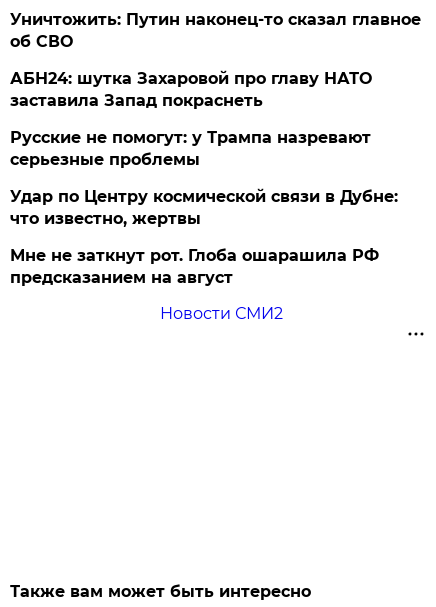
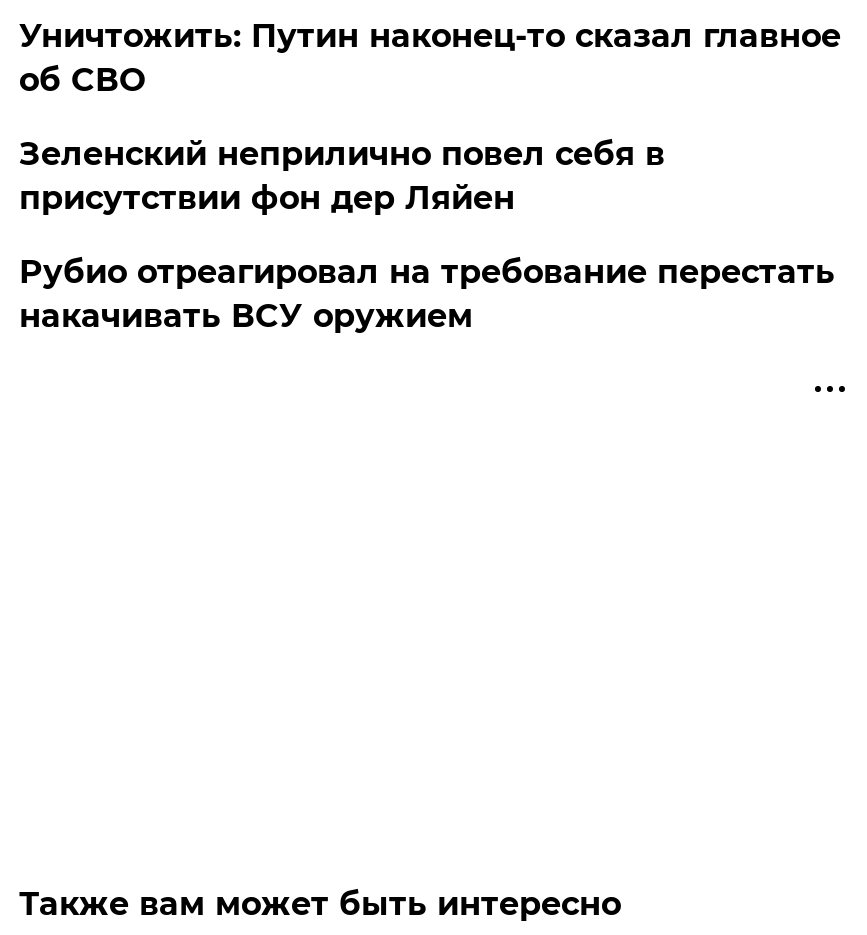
[10,69,398,323] АБН24: шутка Захаровой про главу НАТО | заставила Запад покраснеть | Русские не помогут: у Трампа назревают | серьезные проблемы | Удар по Центру космической связи в Дубне: | что известно, жертвы | Мне не заткнут рот. Глоба ошарашила РФ | предсказанием на август | Новости СМИ2 -> [19,135,835,335] Зеленский неприлично повел cебя в | присутствии фон дер Ляйен | Рубио отреагировал на требование перестать | накачивать ВСУ оружием

